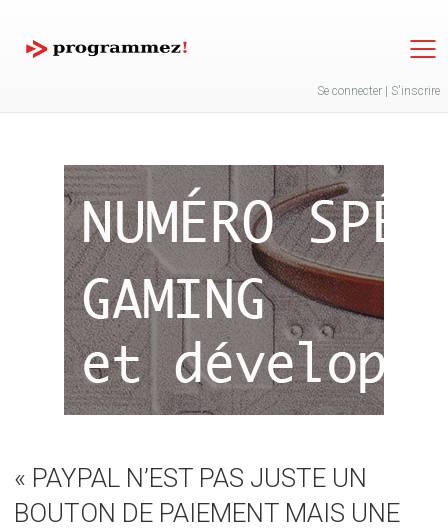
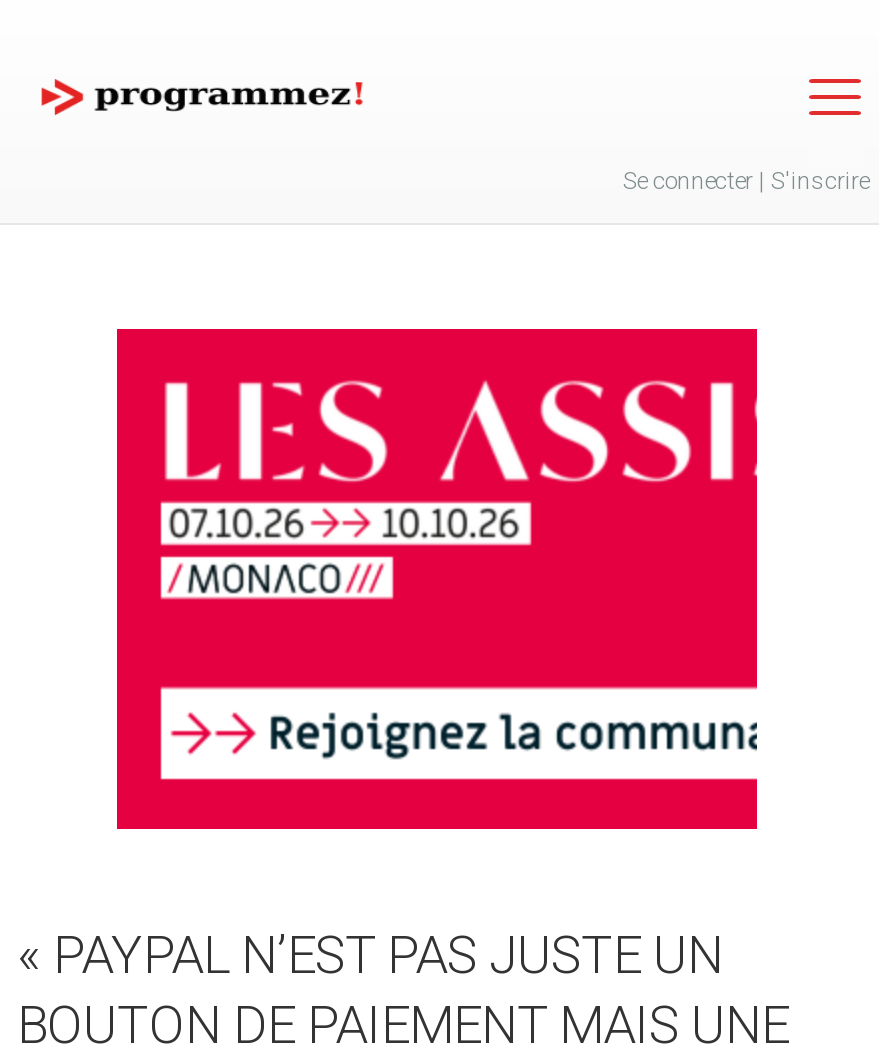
[63,164,385,416] [image] -> [115,327,759,831] [image]

